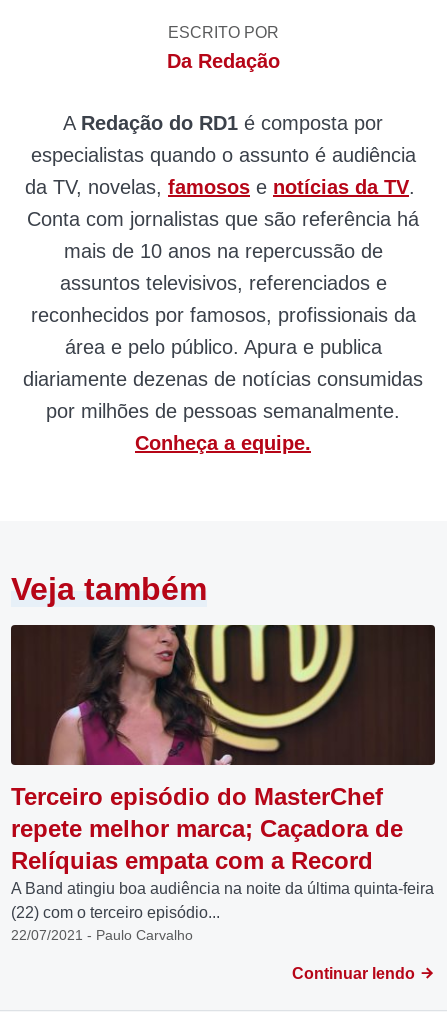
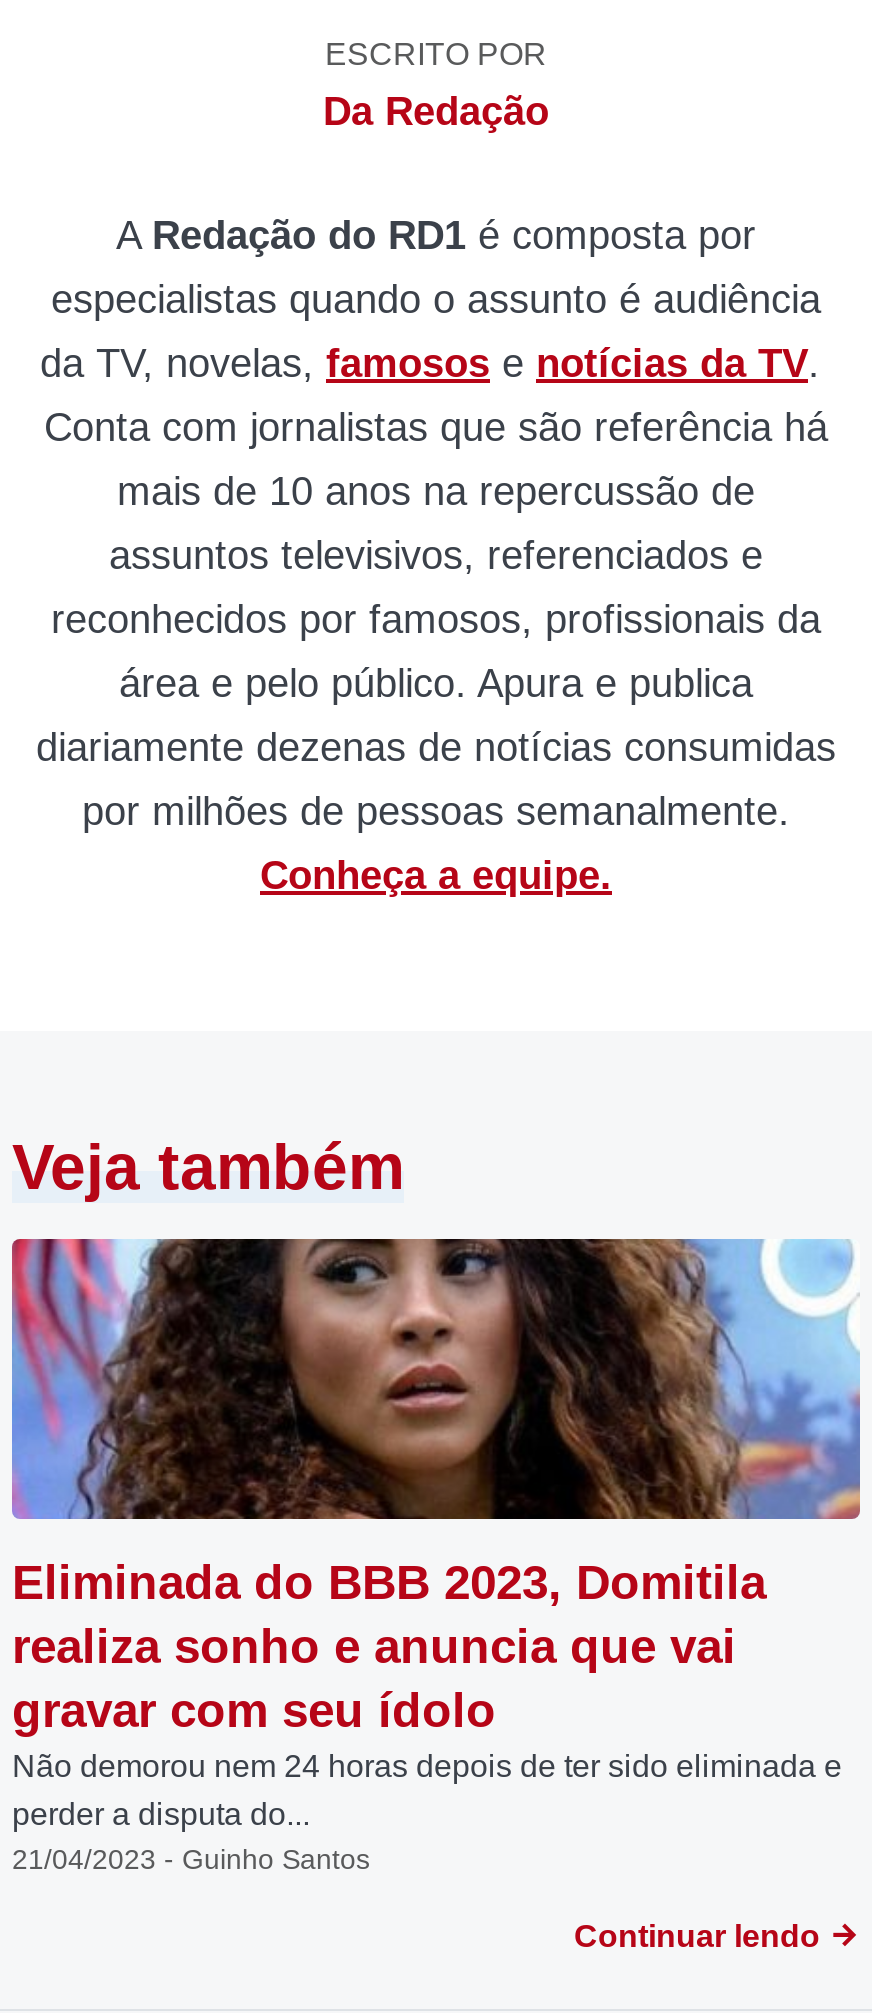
[10,624,436,943] [image] | Terceiro episódio do MasterChef | repete melhor marca; Caçadora de | Relíquias empata com a Record | A Band atingiu boa audiência na noite da última quinta-feira | (22) com o terceiro episódio... | 22/07/2021 - Paulo Carvalho -> [10,1237,862,1875] [image] | Eliminada do BBB 2023, Domitila | realiza sonho e anuncia que vai | gravar com seu ídolo | Não demorou nem 24 horas depois de ter sido eliminada e | perder a disputa do... | 21/04/2023 - Guinho Santos

